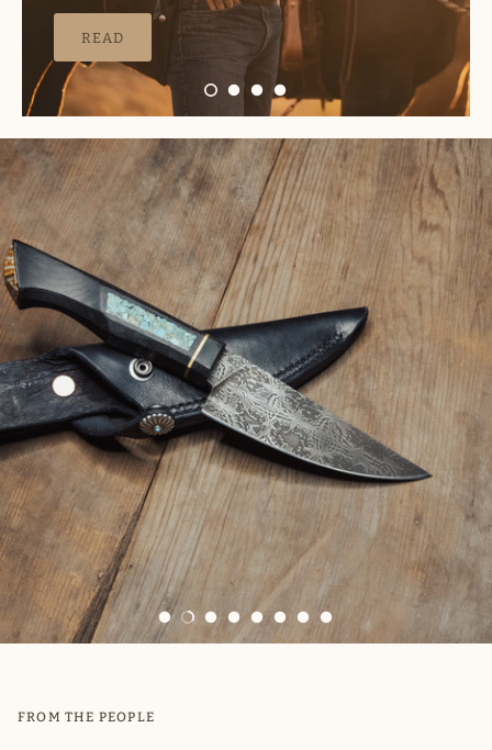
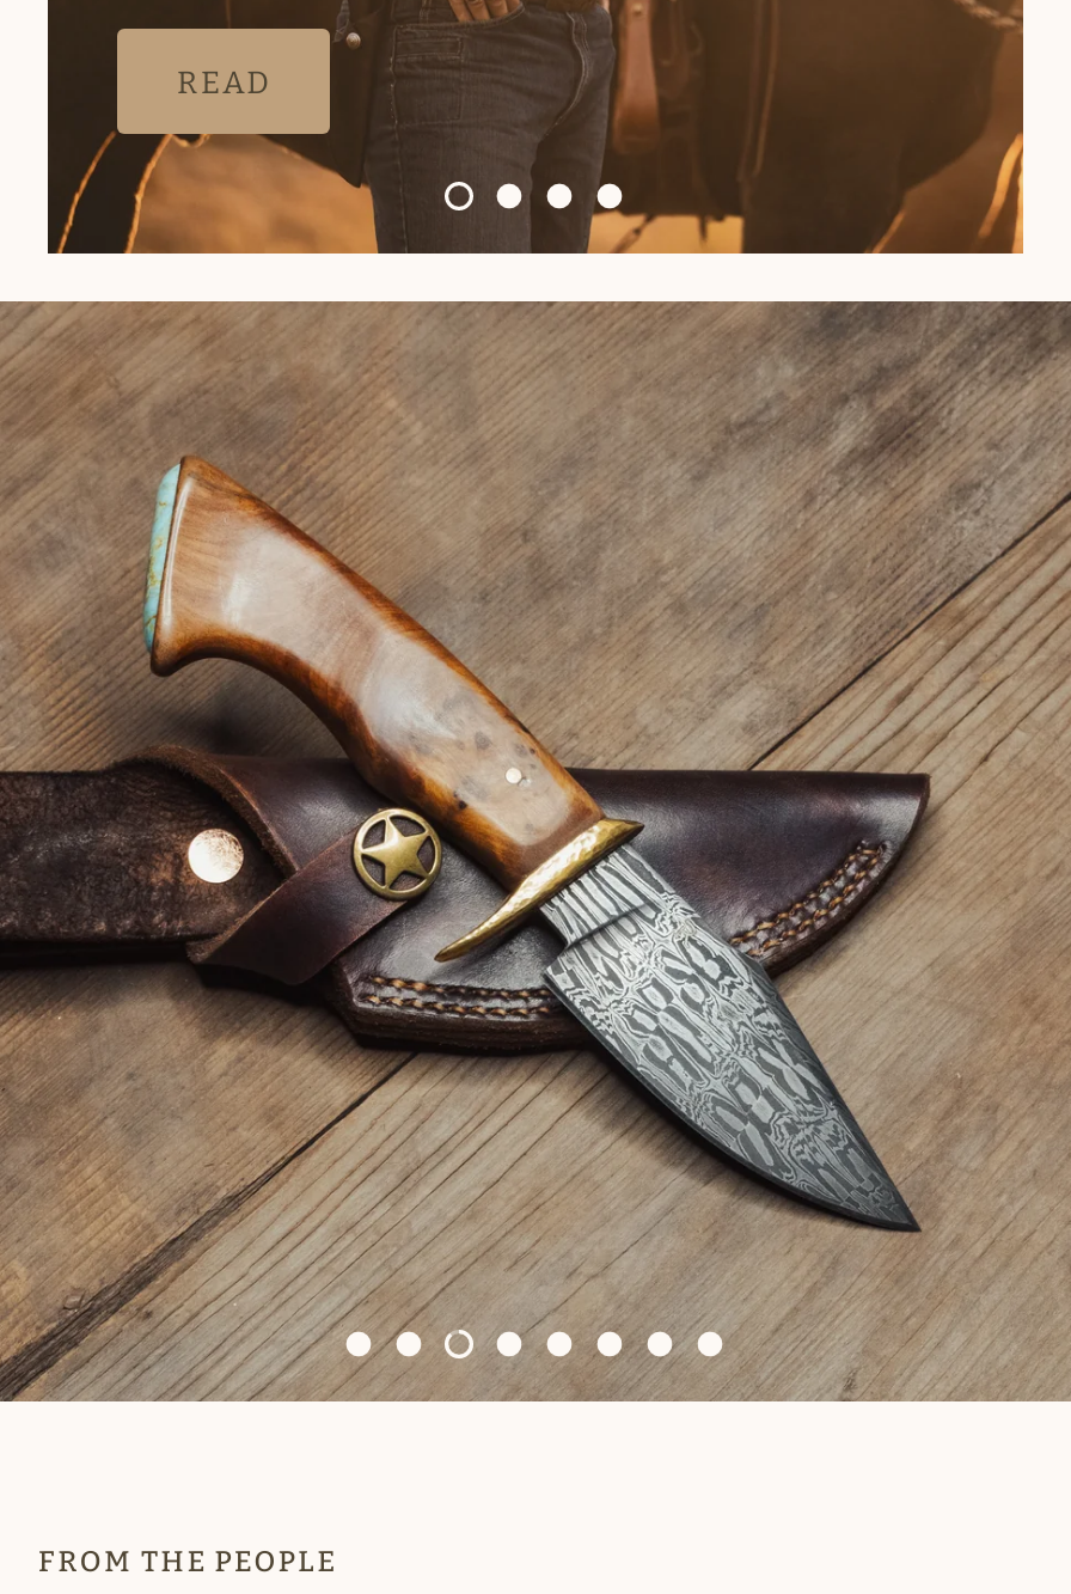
[3,138,489,643] [image] -> [7,301,1064,1401] [image]

